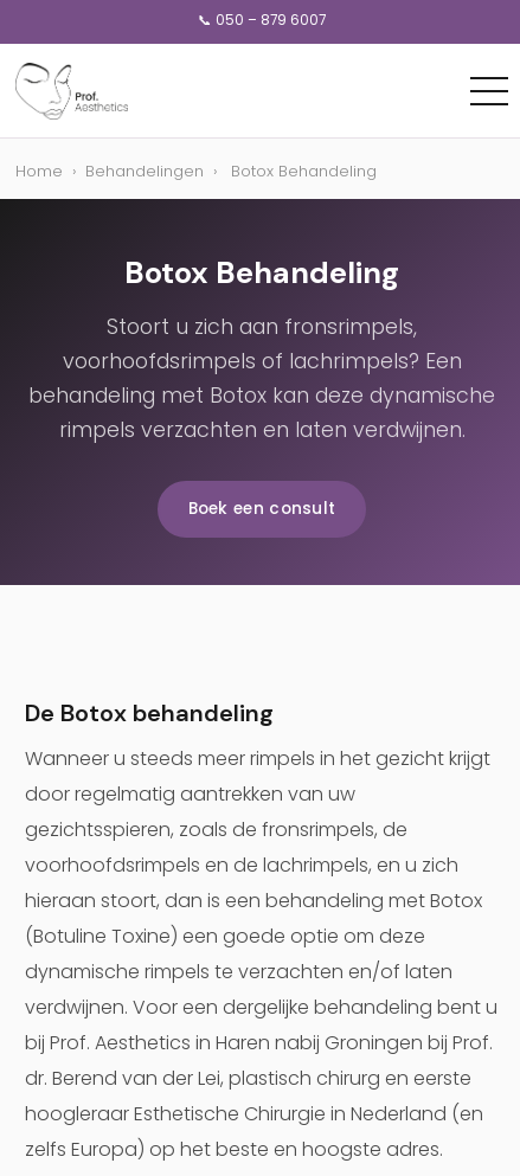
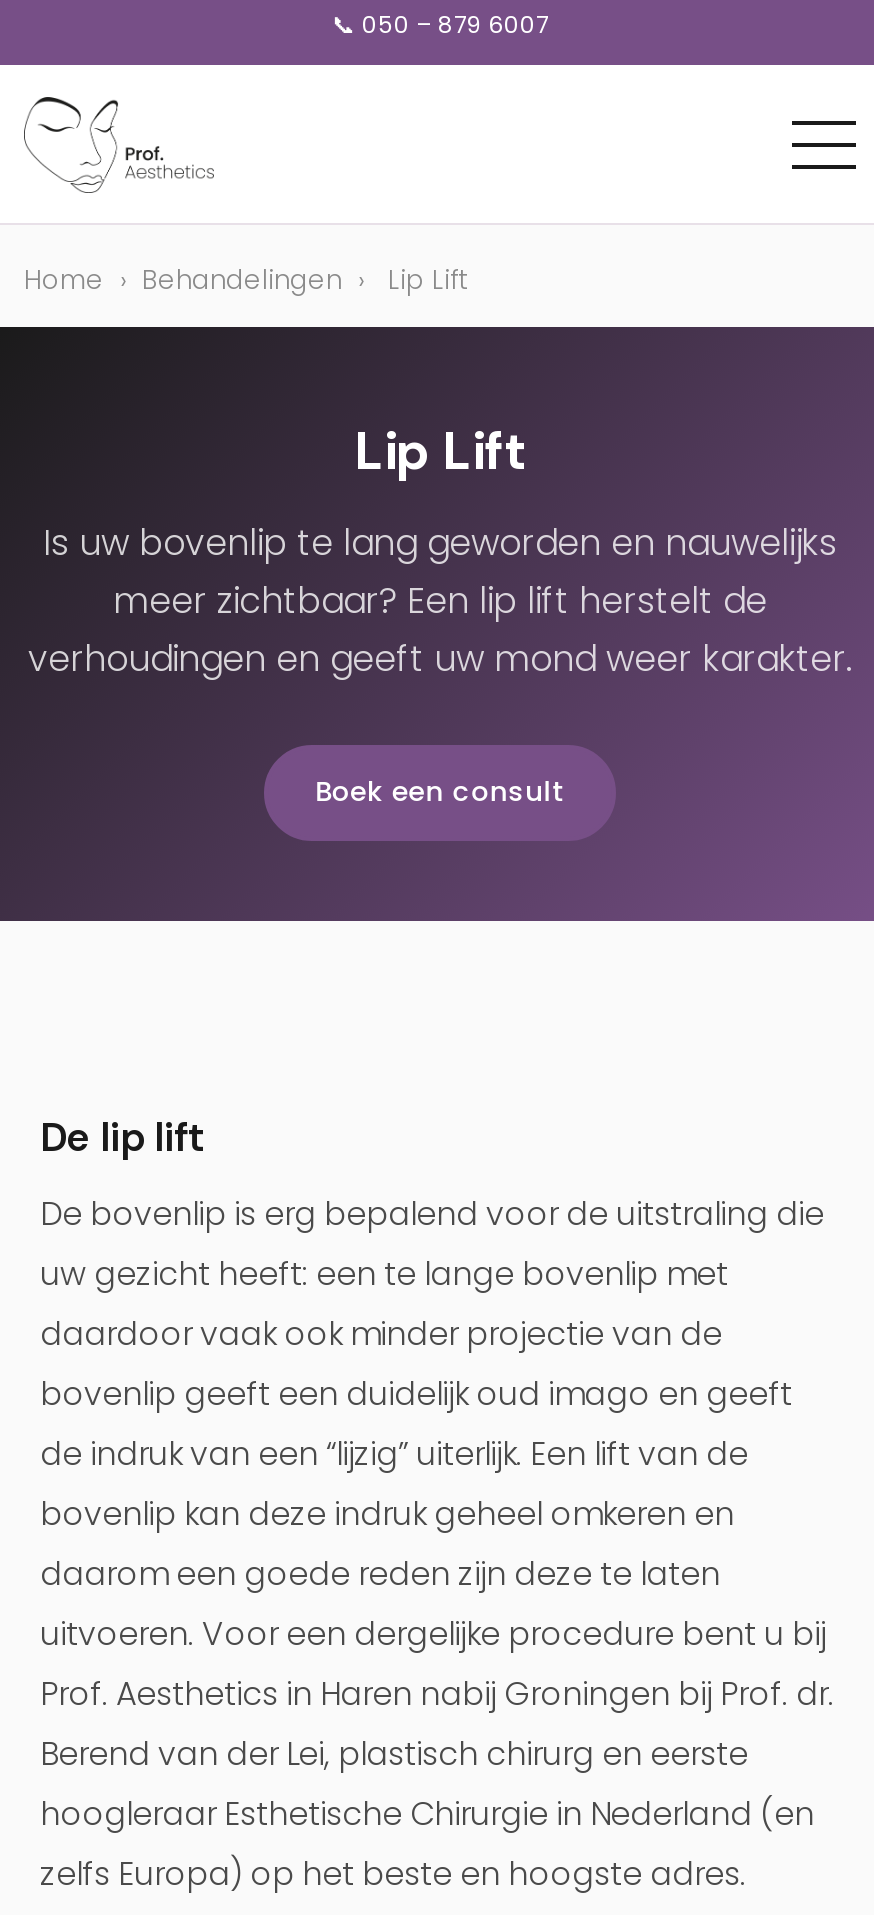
[231,160,377,182] Botox Behandeling -> [388,261,466,299] Lip Lift
[124,253,399,293] Botox Behandeling -> [354,419,526,485] Lip Lift
[28,313,495,444] Stoort u zich aan fronsrimpels, | voorhoofdsrimpels of lachrimpels? Een | behandeling met Botox kan deze dynamische | rimpels verzachten en laten verdwijnen. -> [28,519,852,683] Is uw bovenlip te lang geworden en nauwelijks | meer zichtbaar? Een lip lift herstelt de | verhoudingen en geeft uw mond weer karakter.
[25,698,274,728] De Botox behandeling -> [40,1111,206,1163] De lip lift
[25,745,497,1092] Wanneer u steeds meer rimpels in het gezicht krijgt | door regelmatig aantrekken van uw | gezichtsspieren, zoals de fronsrimpels, de | voorhoofdsrimpels en de lachrimpels, en u zich | hieraan stoort, dan is een behandeling met Botox | (Botuline Toxine) een goede optie om deze | dynamische rimpels te verzachten en/of laten | verdwijnen. Voor een dergelijke behandeling bent u | bij Prof. Aesthetics in Haren nabij Groningen bij Prof. | dr. Berend van der Lei, plastisch chirurg en eerste -> [40,1191,834,1777] De bovenlip is erg bepalend voor de uitstraling die | uw gezicht heeft: een te lange bovenlip met | daardoor vaak ook minder projectie van de | bovenlip geeft een duidelijk oud imago en geeft | de indruk van een “lijzig” uiterlijk. Een lift van de | bovenlip kan deze indruk geheel omkeren en | daarom een goede reden zijn deze te laten | uitvoeren. Voor een dergelijke procedure bent u bij | Prof. Aesthetics in Haren nabij Groningen bij Prof. dr. | Berend van der Lei, plastisch chirurg en eerste

